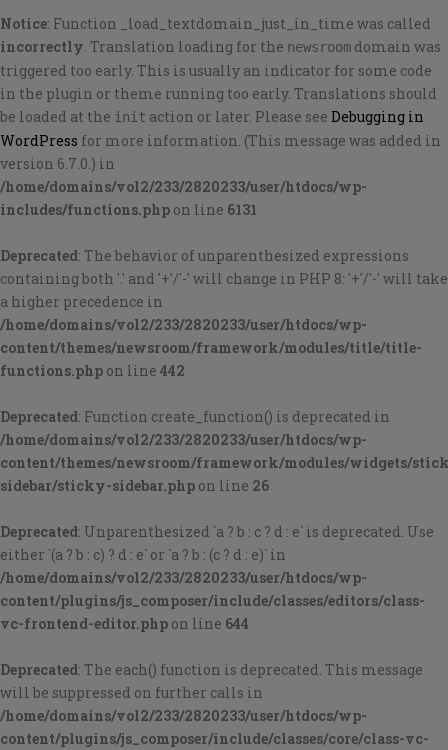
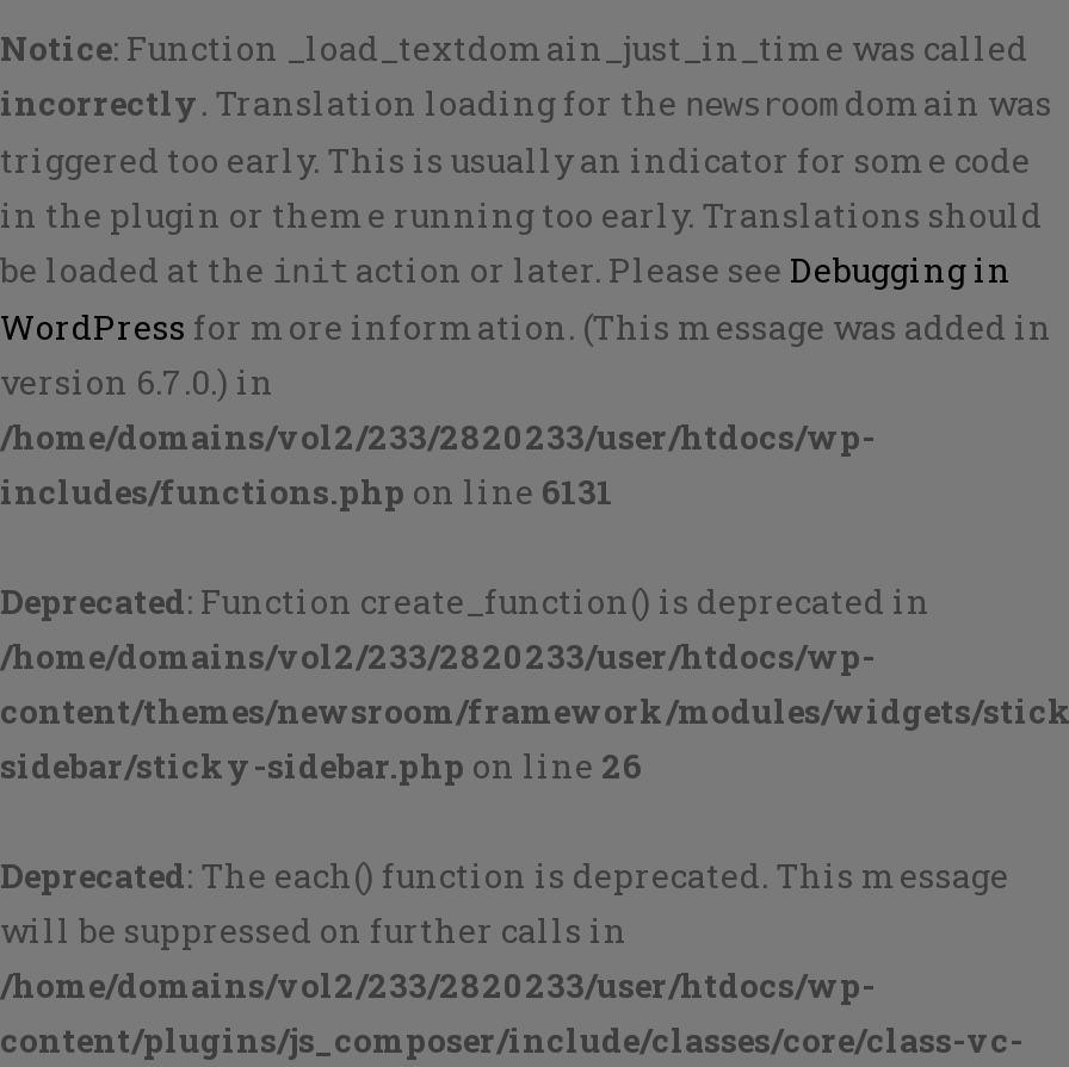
[0,246,448,380] Deprecated: The behavior of unparenthesized expressions | containing both '.' and '+'/'-' will change in PHP 8: '+'/'-' will take | a higher precedence in | /home/domains/vol2/233/2820233/user/htdocs/wp- | content/themes/newsroom/framework/modules/title/title- | functions.php on line 442 -> none
[0,522,434,633] Deprecated: Unparenthesized `a ? b : c ? d : e` is deprecated. Use | either `(a ? b : c) ? d : e` or `a ? b : (c ? d : e)` in | /home/domains/vol2/233/2820233/user/htdocs/wp- | content/plugins/js_composer/include/classes/editors/class- | vc-frontend-editor.php on line 644 -> none

